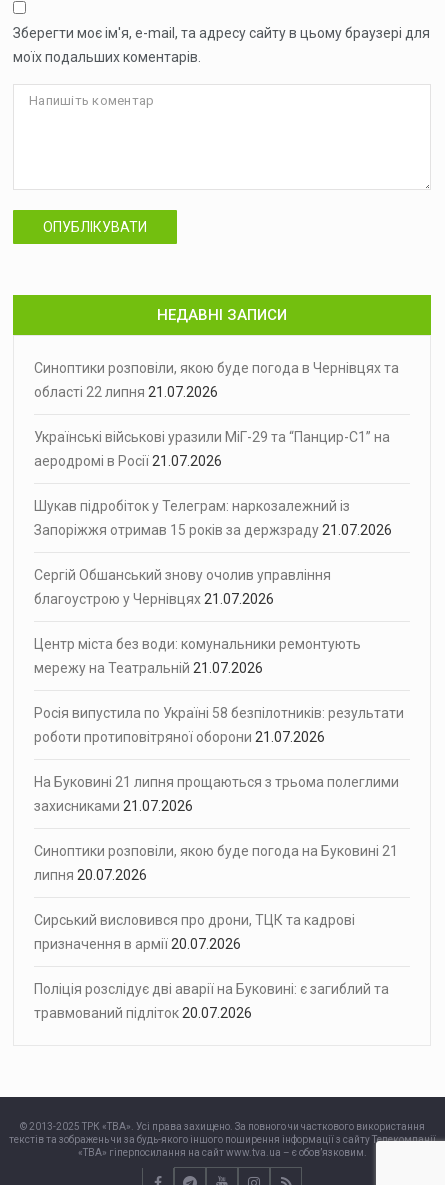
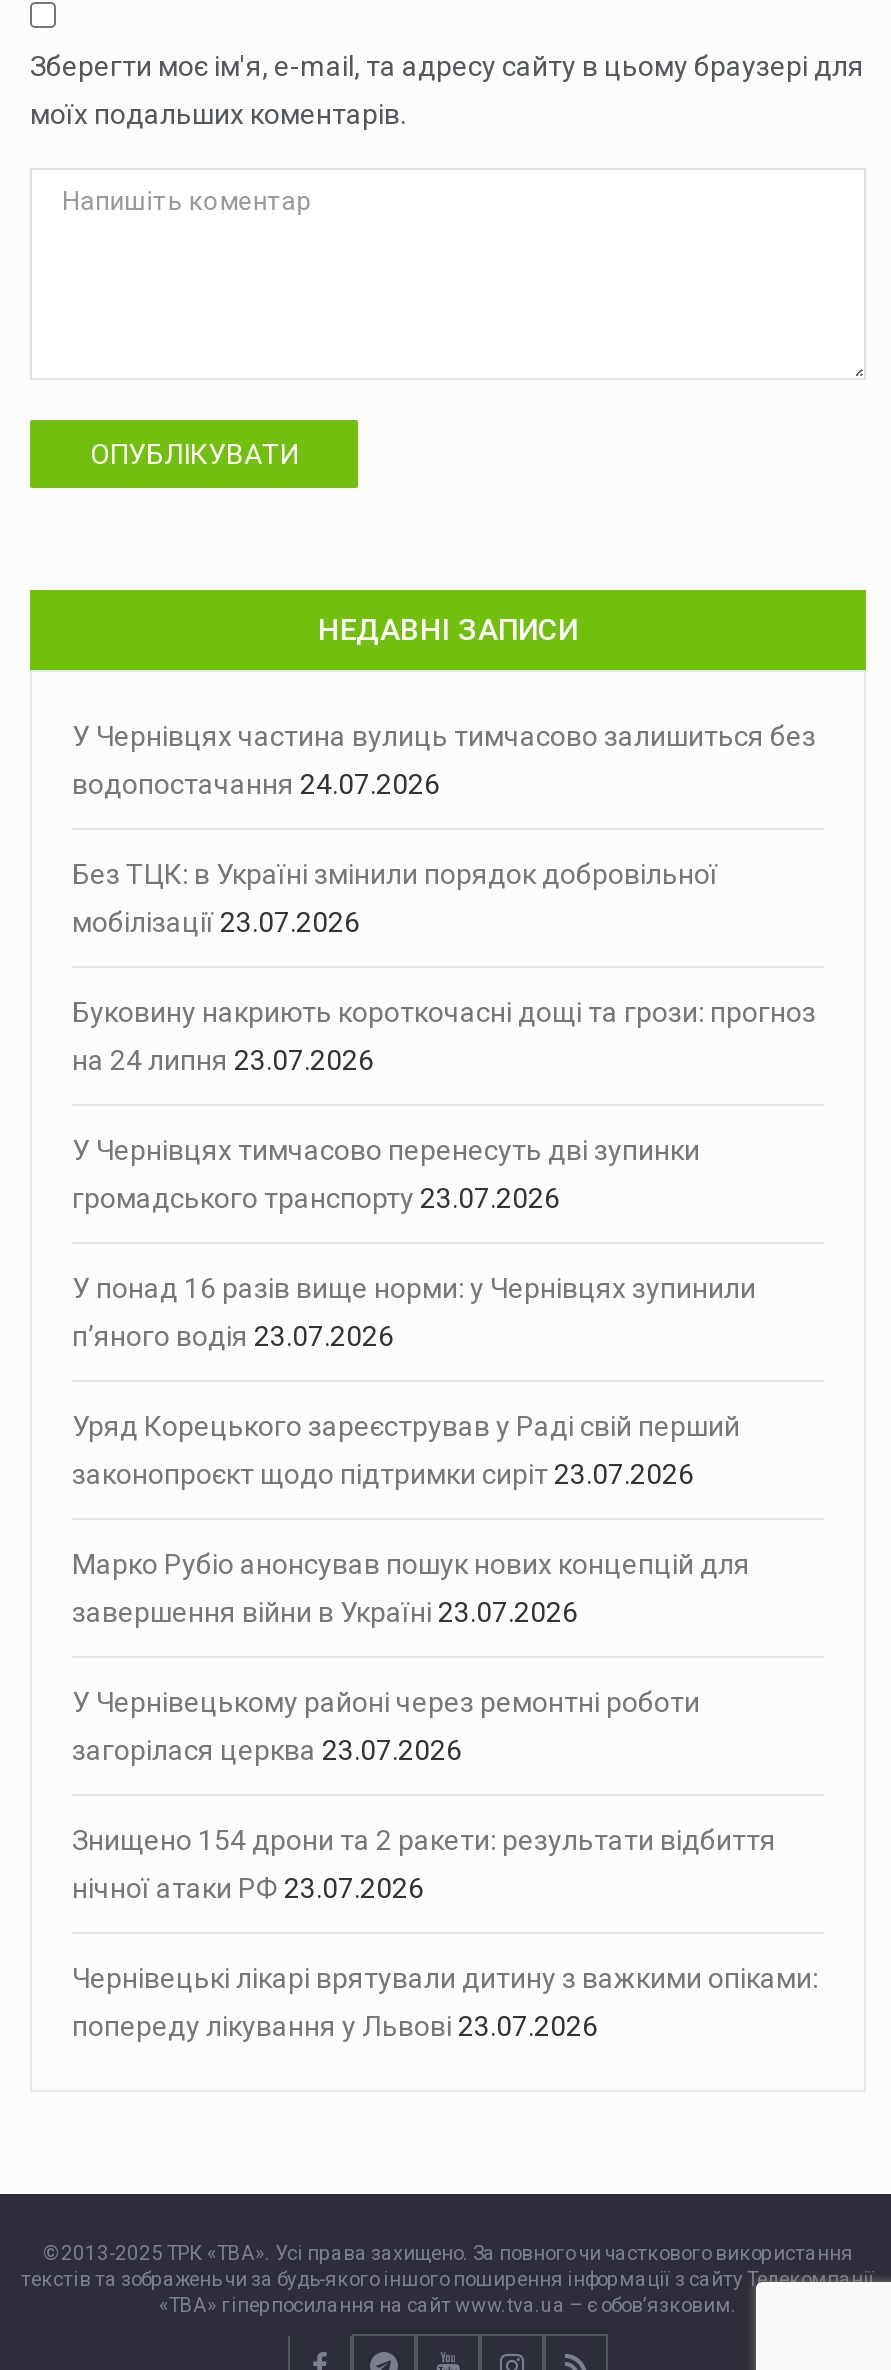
[34,360,399,376] Синоптики розповіли, якою буде погода в Чернівцях та -> [72,720,816,752] У Чернівцях частина вулиць тимчасово залишиться без
[34,384,218,400] області 22 липня 21.07.2026 -> [72,768,440,800] водопостачання 24.07.2026
[34,429,390,445] Українські військові уразили МіГ-29 та “Панцир-С1” на -> [72,858,718,890] Без ТЦК: в Україні змінили порядок добровільної
[34,453,222,469] аеродромі в Росії 21.07.2026 -> [72,906,360,938] мобілізації 23.07.2026
[34,498,350,514] Шукав підробіток у Телеграм: наркозалежний із -> [72,996,816,1028] Буковину накриють короткочасні дощі та грози: прогноз
[34,522,392,538] Запоріжжя отримав 15 років за держзраду 21.07.2026 -> [72,1044,374,1076] на 24 липня 23.07.2026
[34,567,331,583] Сергій Обшанський знову очолив управління -> [72,1134,700,1166] У Чернівцях тимчасово перенесуть дві зупинки
[34,591,274,607] благоустрою у Чернівцях 21.07.2026 -> [72,1182,560,1214] громадського транспорту 23.07.2026
[34,636,361,652] Центр міста без води: комунальники ремонтують -> [72,1272,756,1304] У понад 16 разів вище норми: у Чернівцях зупинили
[34,660,263,676] мережу на Театральній 21.07.2026 -> [72,1320,394,1352] п’яного водія 23.07.2026
[34,705,404,721] Росія випустила по Україні 58 безпілотників: результати -> [72,1410,740,1442] Уряд Корецького зареєстрував у Раді свій перший
[34,729,325,745] роботи протиповітряної оборони 21.07.2026 -> [72,1458,694,1490] законопроєкт щодо підтримки сиріт 23.07.2026
[34,774,399,790] На Буковині 21 липня прощаються з трьома полеглими -> [72,1548,750,1580] Марко Рубіо анонсував пошук нових концепцій для
[34,798,193,814] захисниками 21.07.2026 -> [72,1596,578,1628] завершення війни в Україні 23.07.2026
[34,843,398,859] Синоптики розповіли, якою буде погода на Буковині 21 -> [72,1686,700,1718] У Чернівецькому районі через ремонтні роботи
[34,867,147,883] липня 20.07.2026 -> [72,1734,462,1766] загорілася церква 23.07.2026
[34,912,355,928] Сирський висловився про дрони, ТЦК та кадрові -> [72,1824,776,1856] Знищено 154 дрони та 2 ракети: результати відбиття
[34,936,241,952] призначення в армії 20.07.2026 -> [72,1872,424,1904] нічної атаки РФ 23.07.2026
[34,981,389,997] Поліція розслідує дві аварії на Буковині: є загиблий та -> [72,1962,818,1994] Чернівецькі лікарі врятували дитину з важкими опіками:
[34,1005,252,1021] травмований підліток 20.07.2026 -> [72,2010,598,2042] попереду лікування у Львові 23.07.2026

